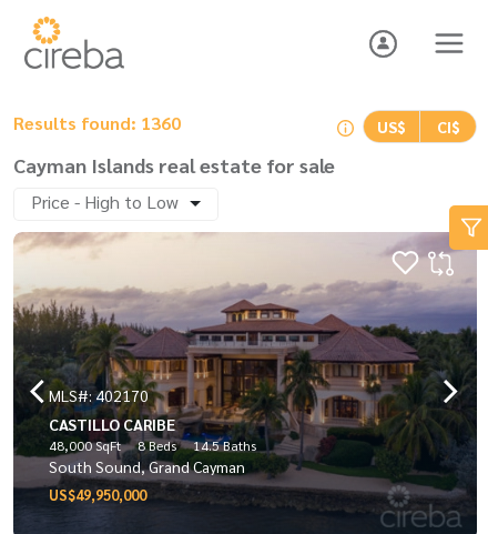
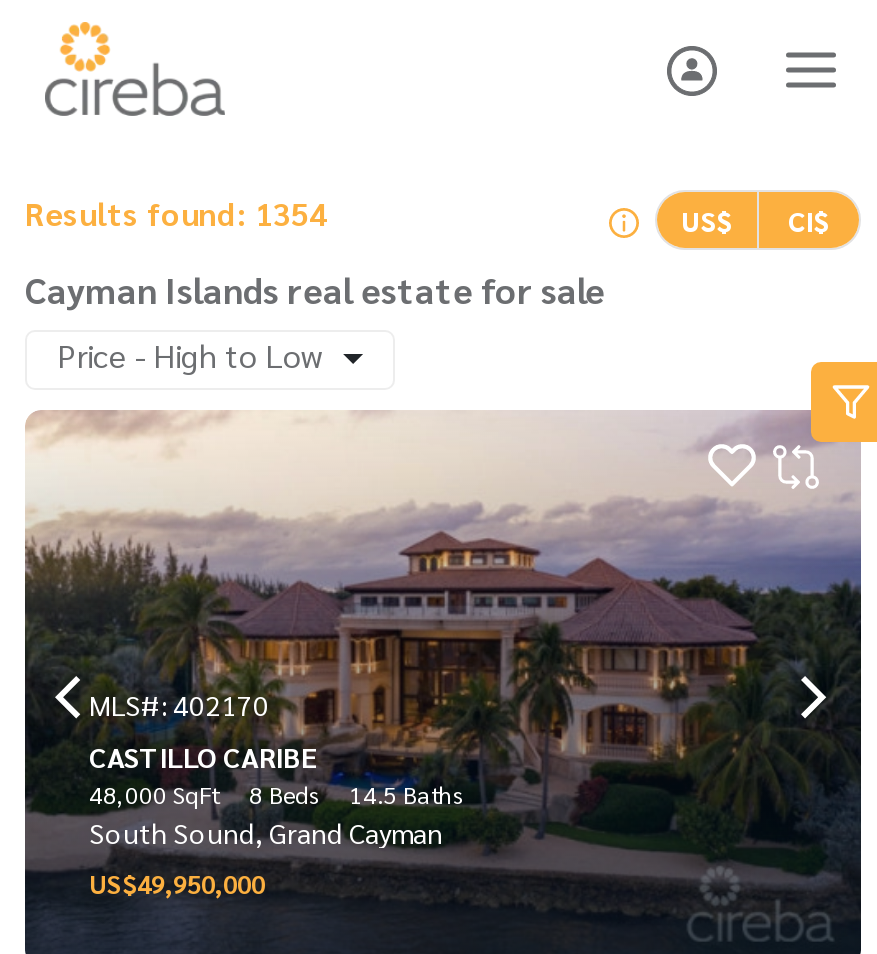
[13,112,181,135] Results found: 1360 -> [25,193,327,235] Results found: 1354

